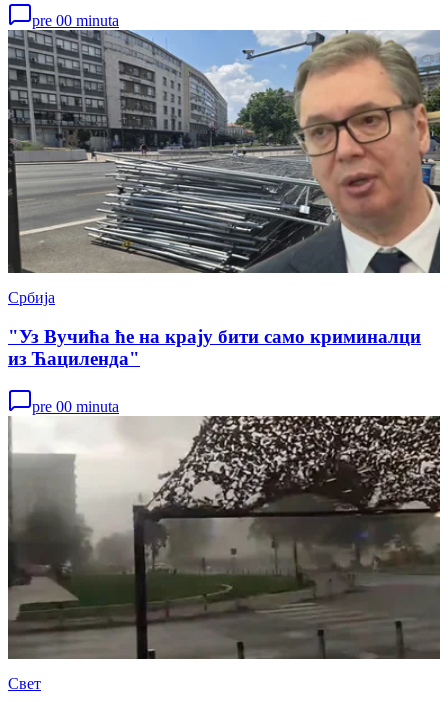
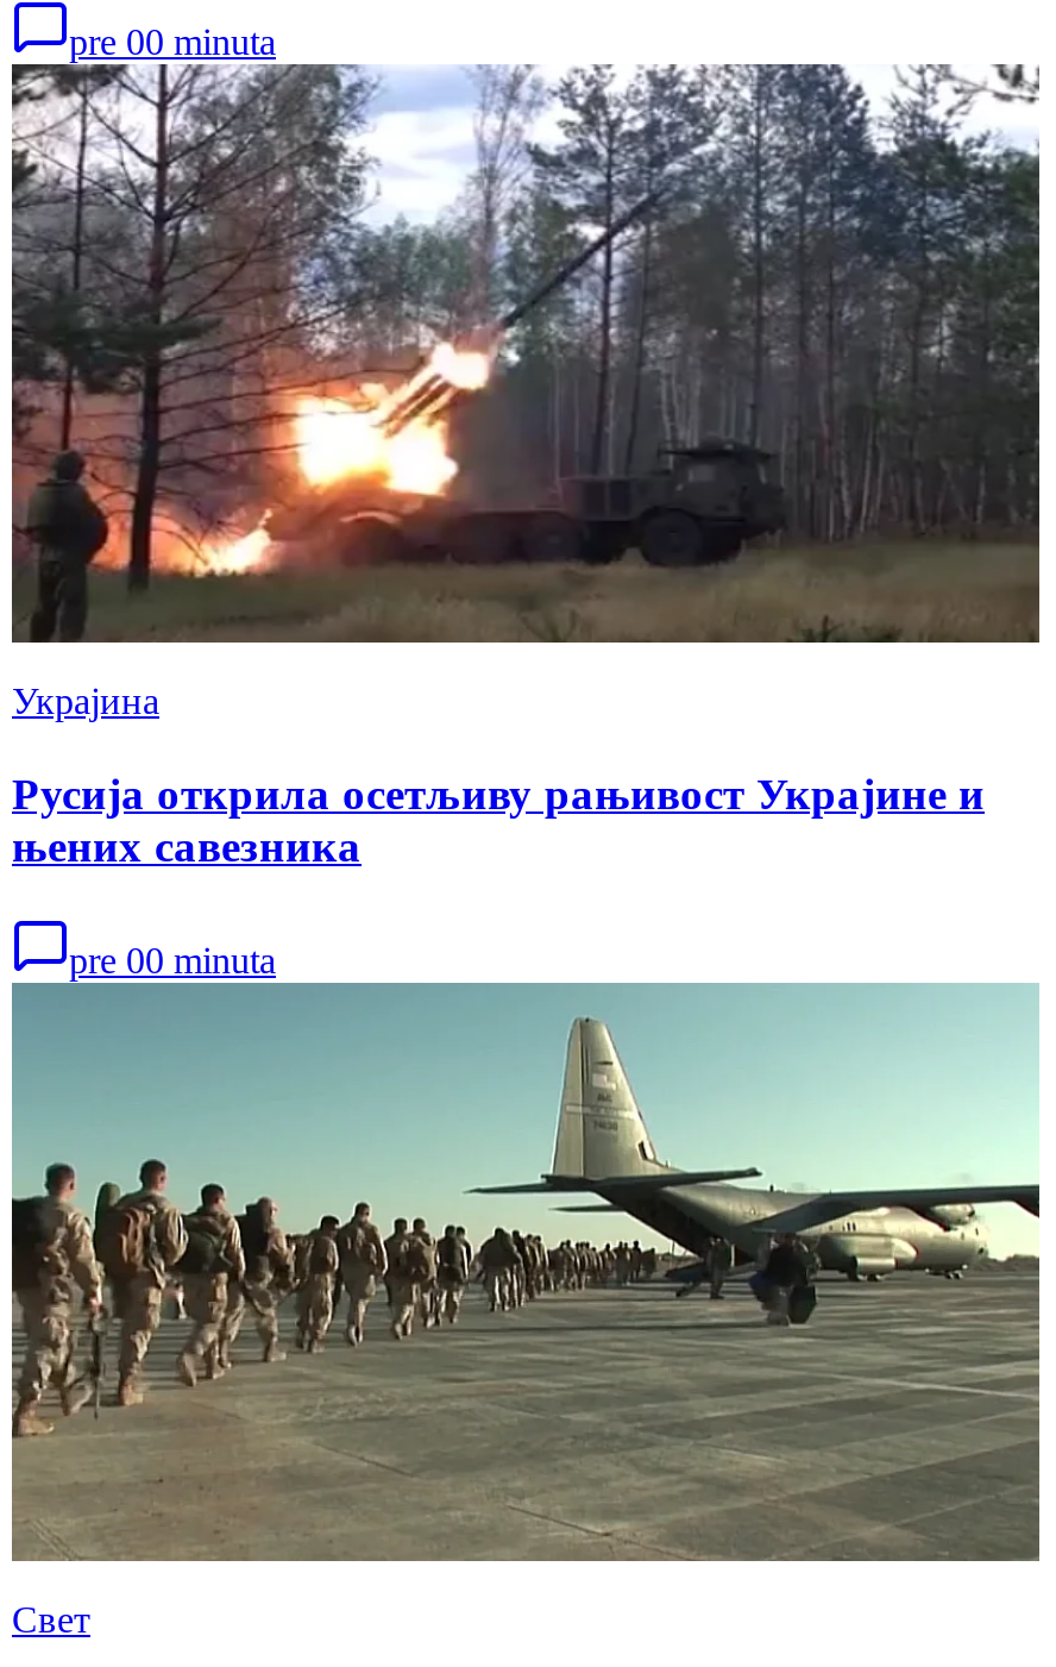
[8,29,441,306] [image] | Србија -> [12,62,1042,721] [image] | Украјина
[8,325,421,368] "Уз Вучића ће на крају бити само криминалци | из Ћациленда" -> [12,767,985,870] Русија открила осетљиву рањивост Украјине и | њених савезника
[7,415,441,660] [image] -> [12,980,1039,1563] [image]

